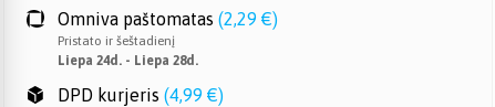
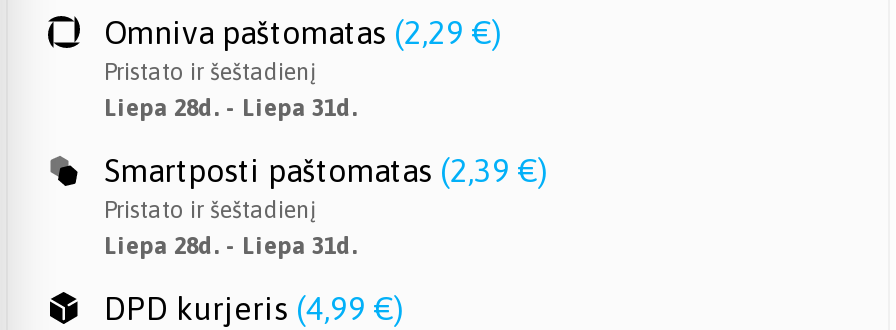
[58,53,198,68] Liepa 24d. - Liepa 28d. -> [104,94,548,260] Liepa 28d. - Liepa 31d. | Smartposti paštomatas (2,39 €) | Pristato ir šeštadienį | Liepa 28d. - Liepa 31d.

